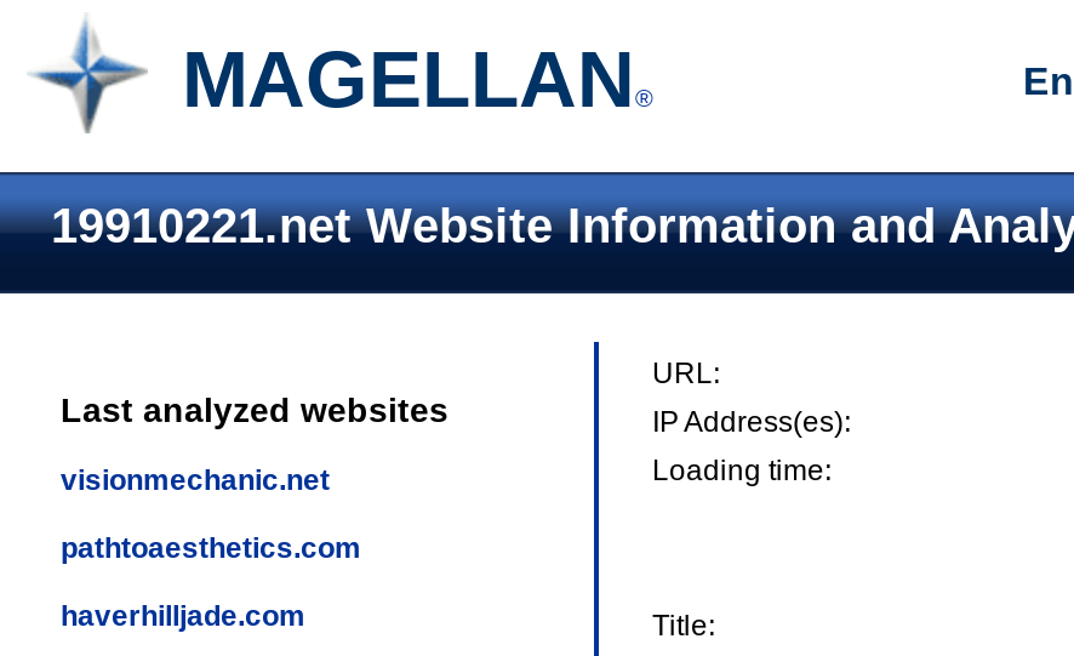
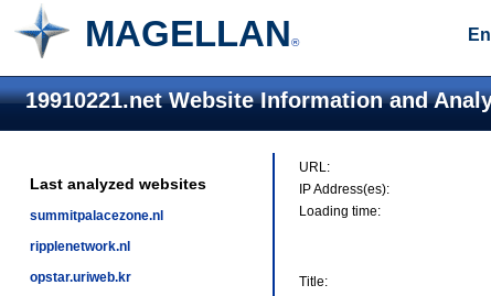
[61,463,330,497] visionmechanic.net -> [30,208,163,223] summitpalacezone.nl
[61,531,361,565] pathtoaesthetics.com -> [30,239,130,254] ripplenetwork.nl
[61,599,305,633] haverhilljade.com -> [30,270,131,285] opstar.uriweb.kr

